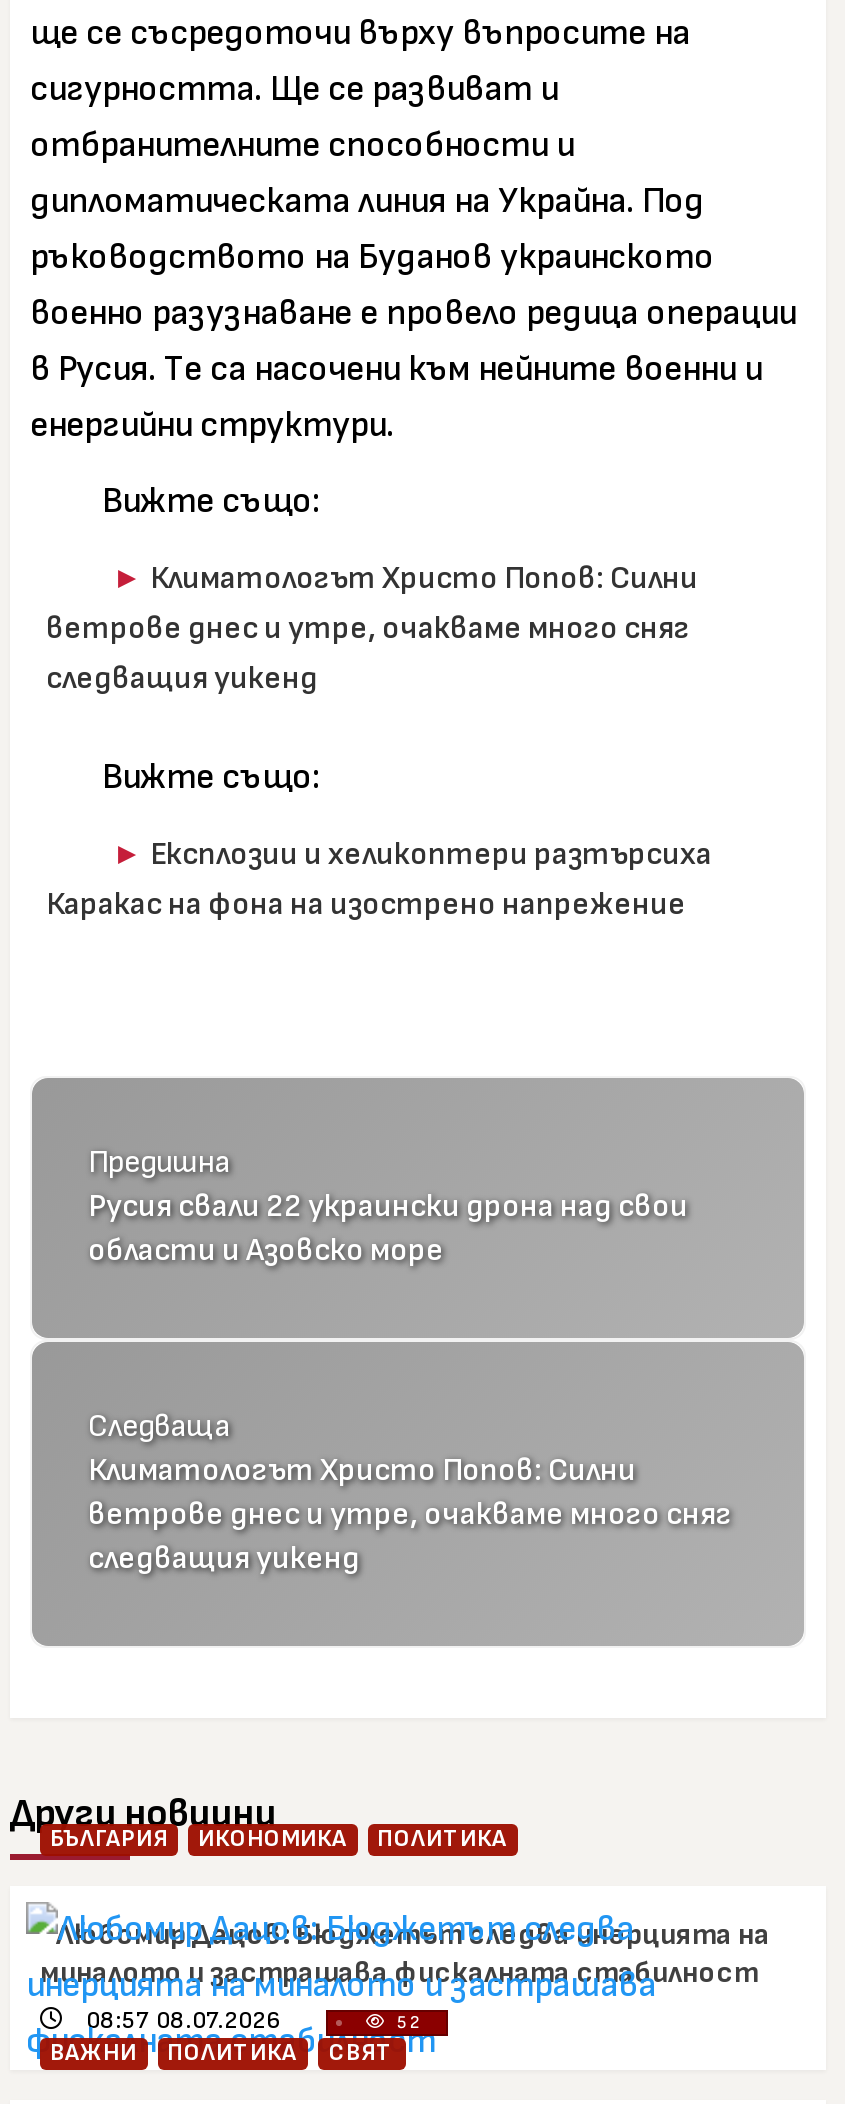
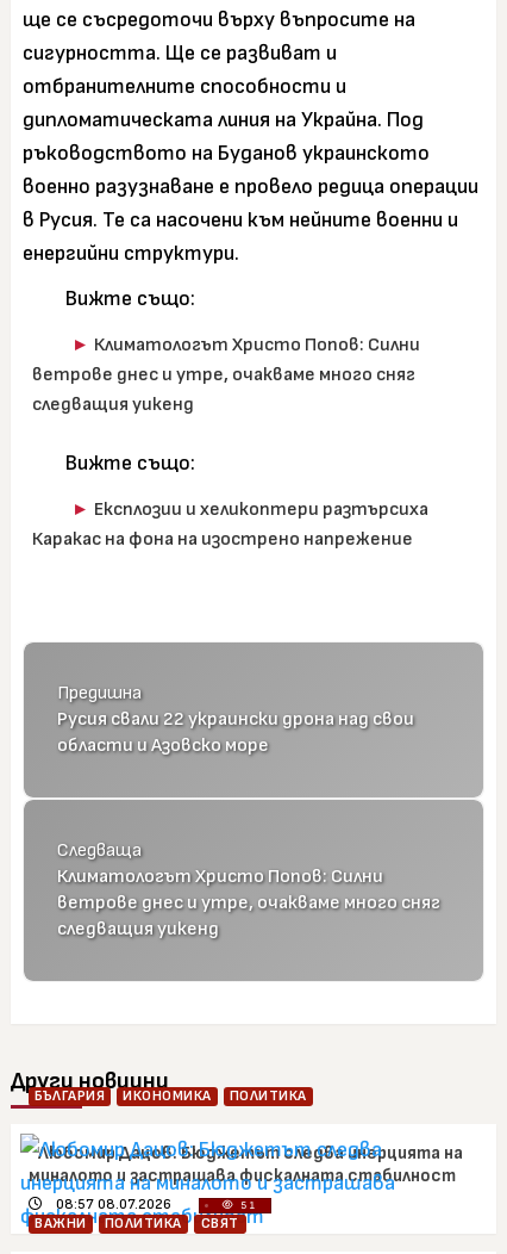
[396,2011,422,2033] 52 -> [240,1199,256,1212] 51

